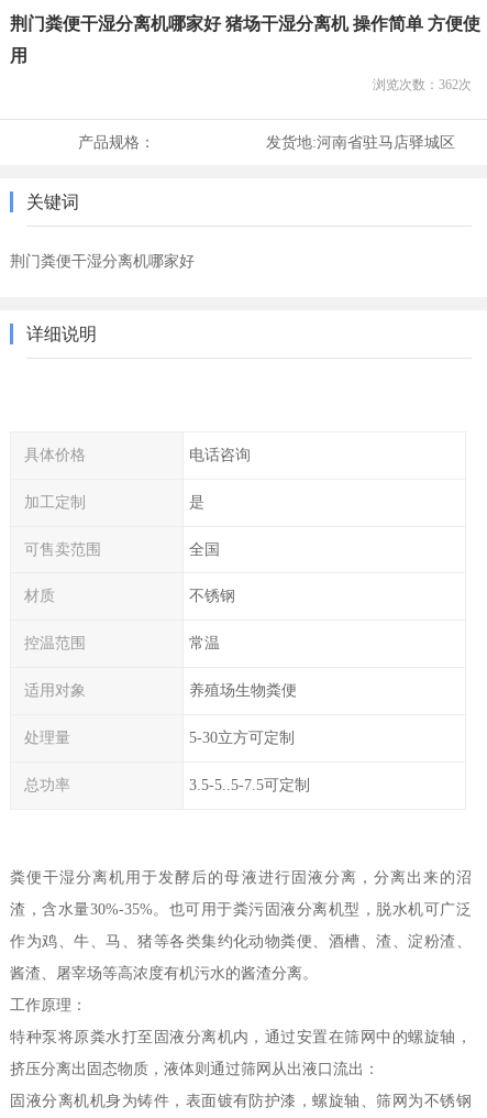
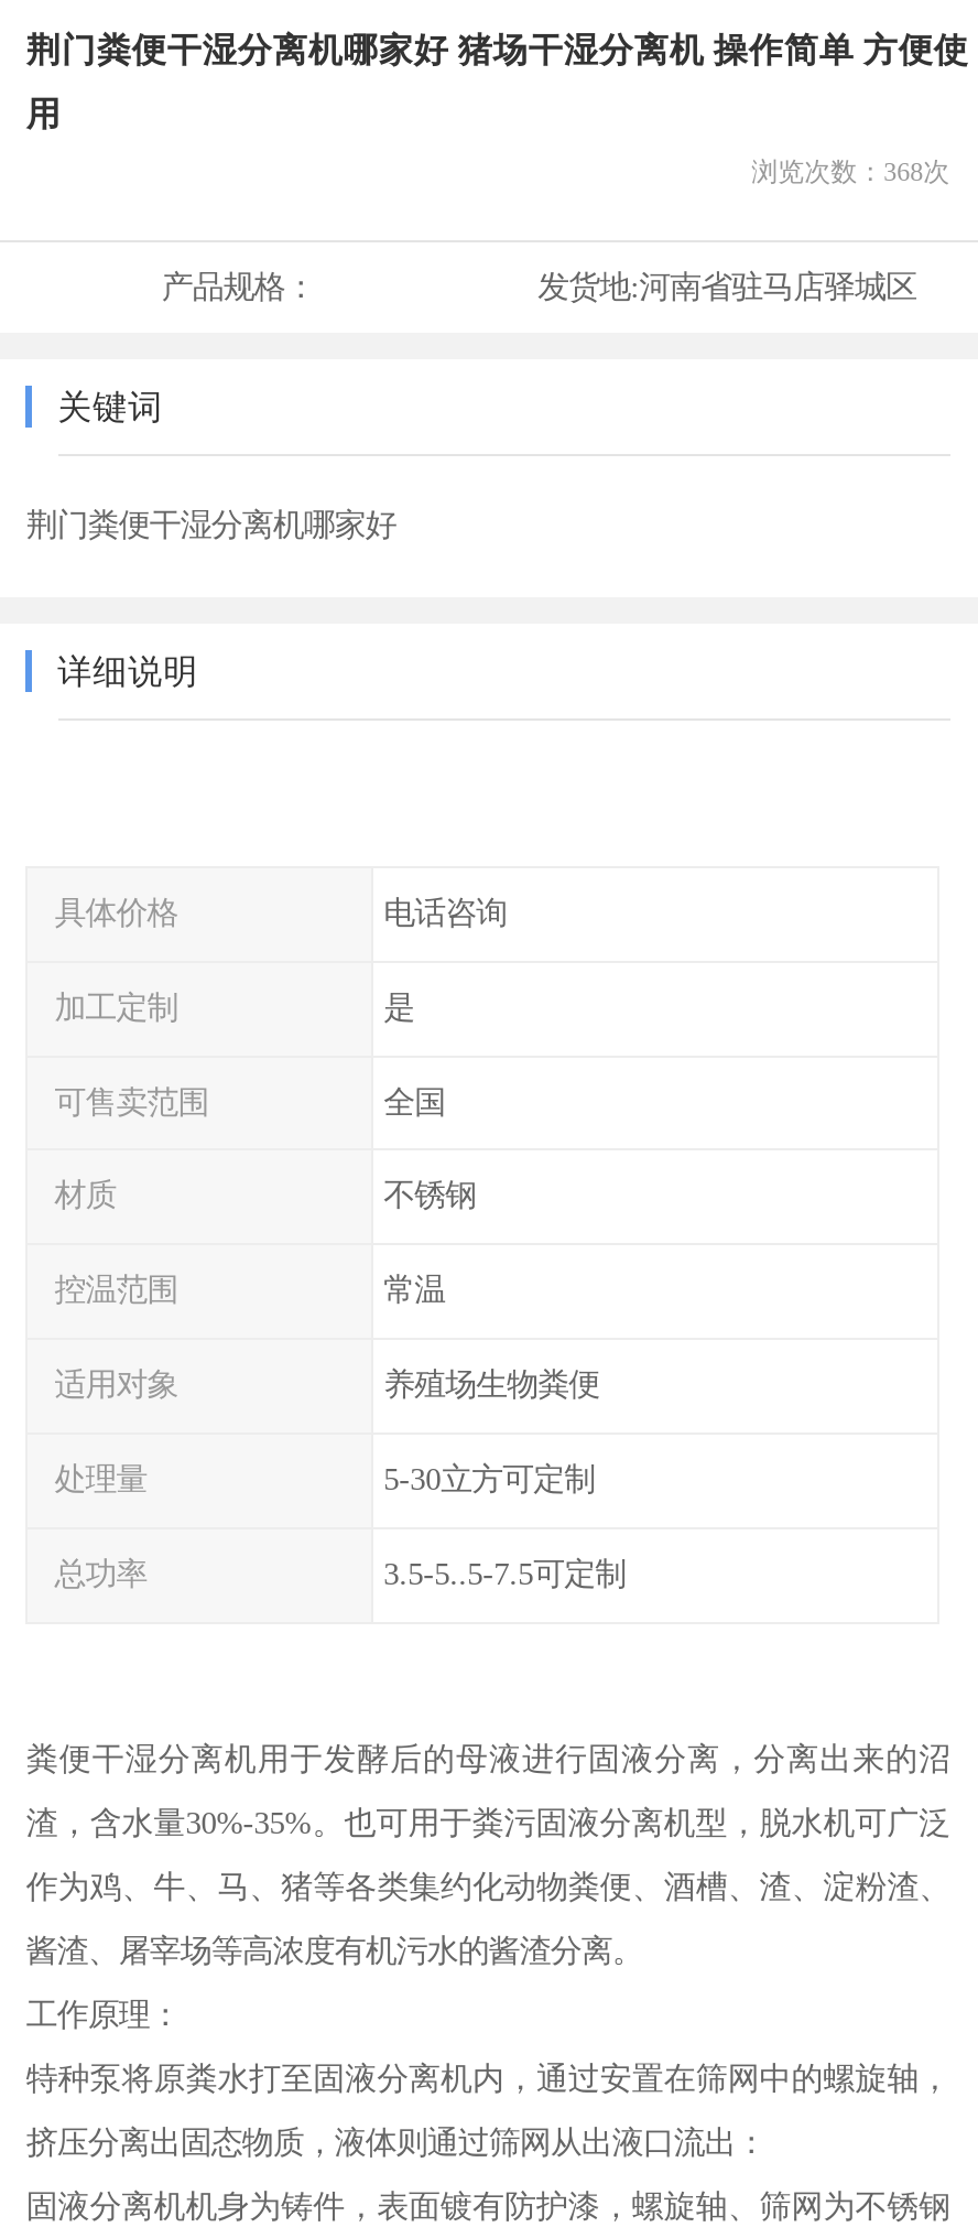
[372,77,471,93] 浏览次数：362次 -> [752,157,950,188] 浏览次数：368次

